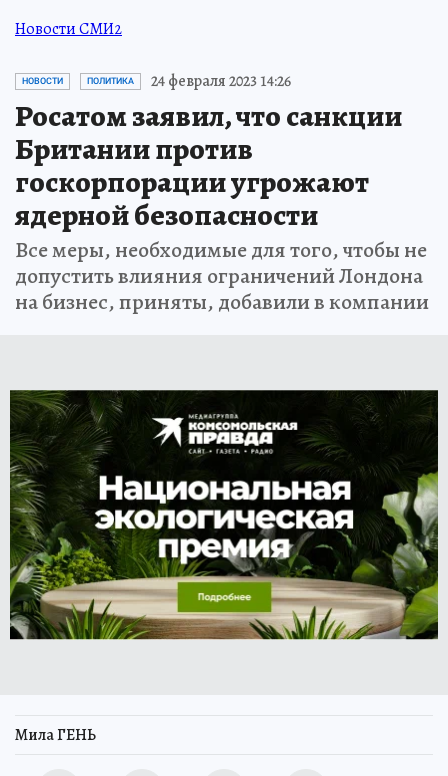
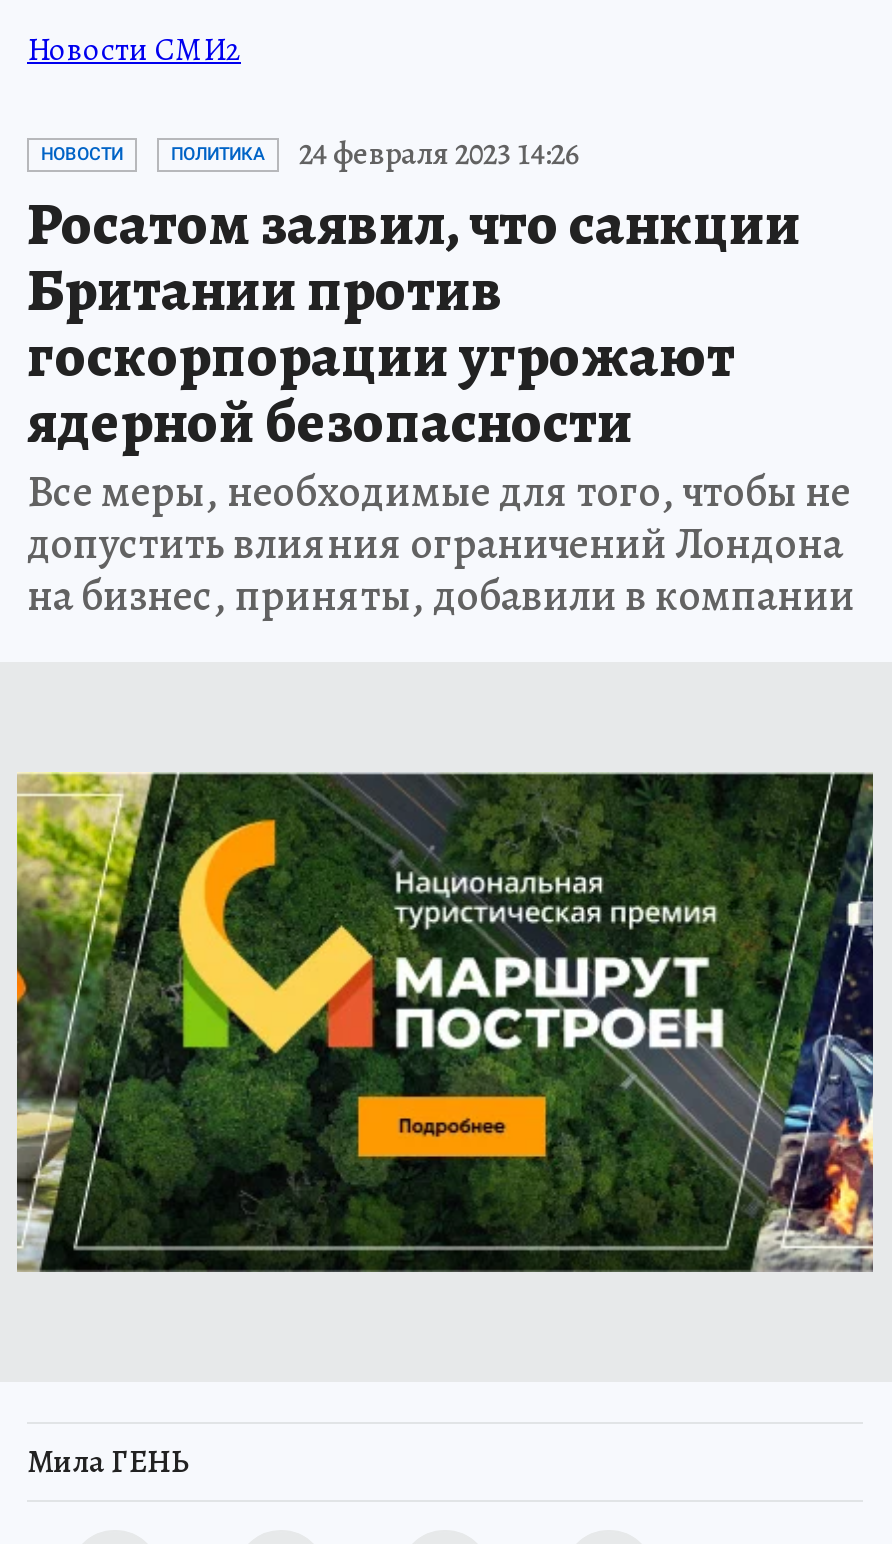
[9,389,439,640] [image] -> [15,772,875,1274] [image]

